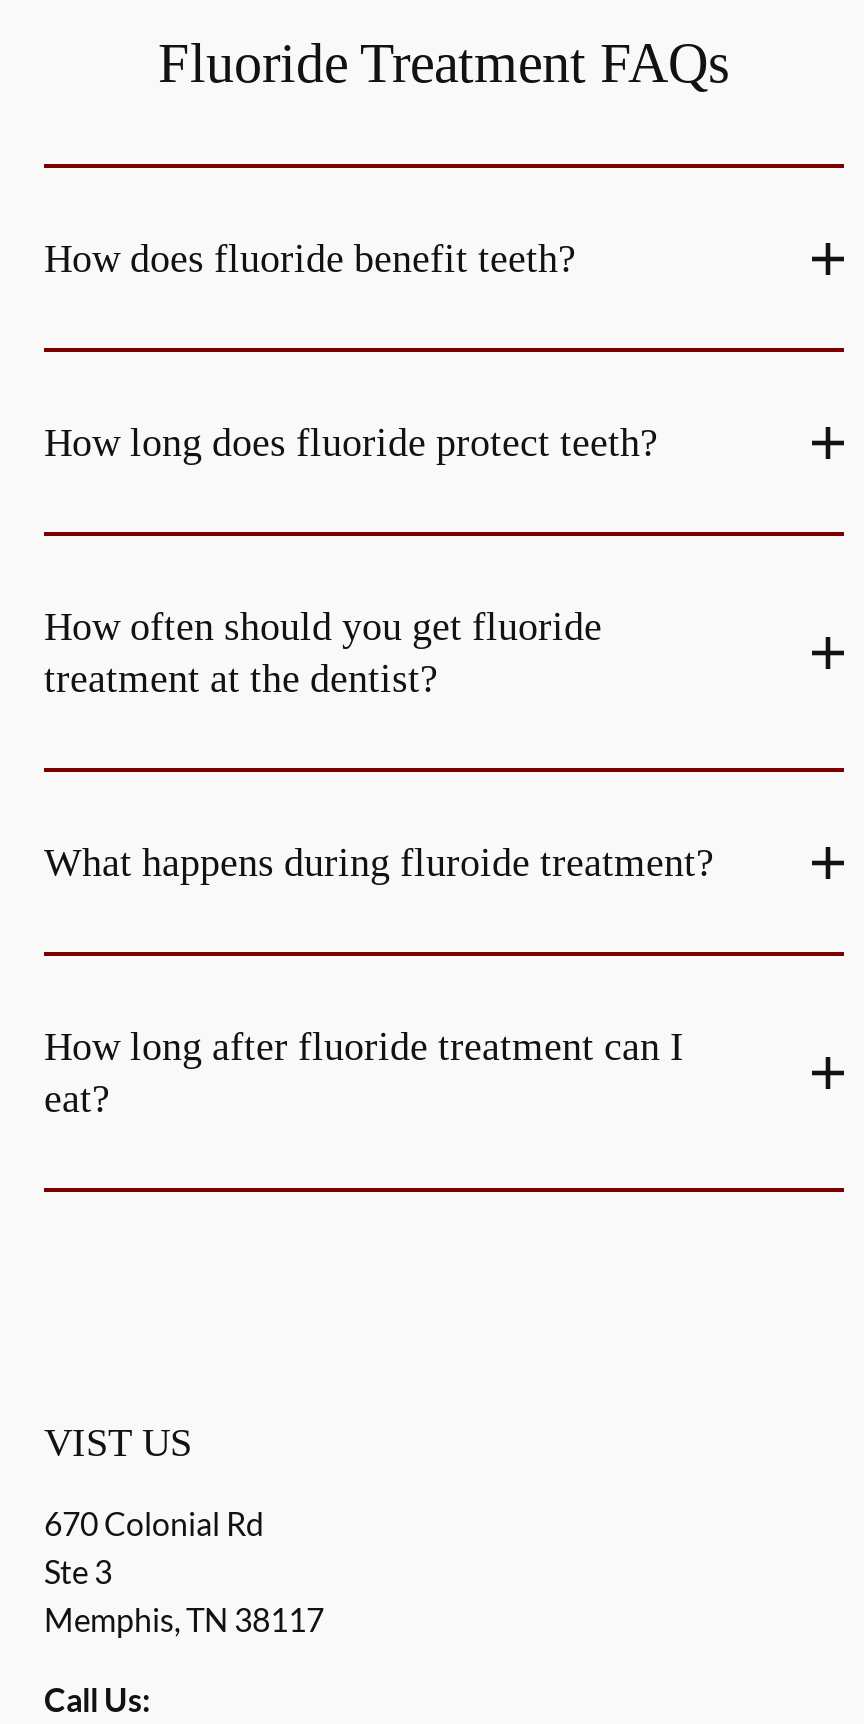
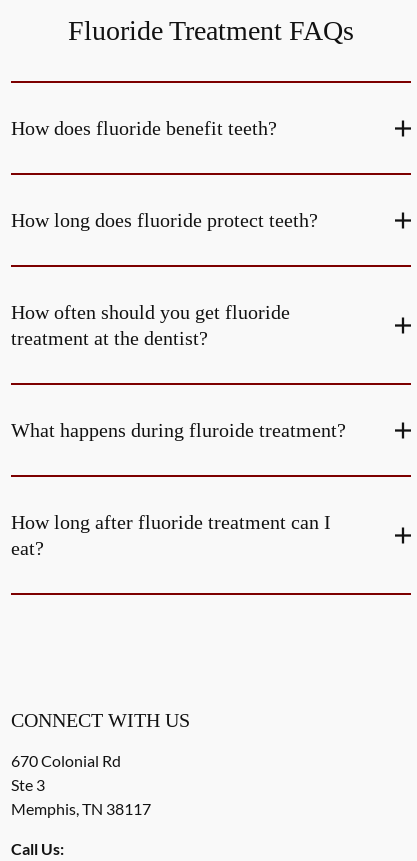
[44,1420,192,1464] VIST US -> [11,709,190,731] CONNECT WITH US

